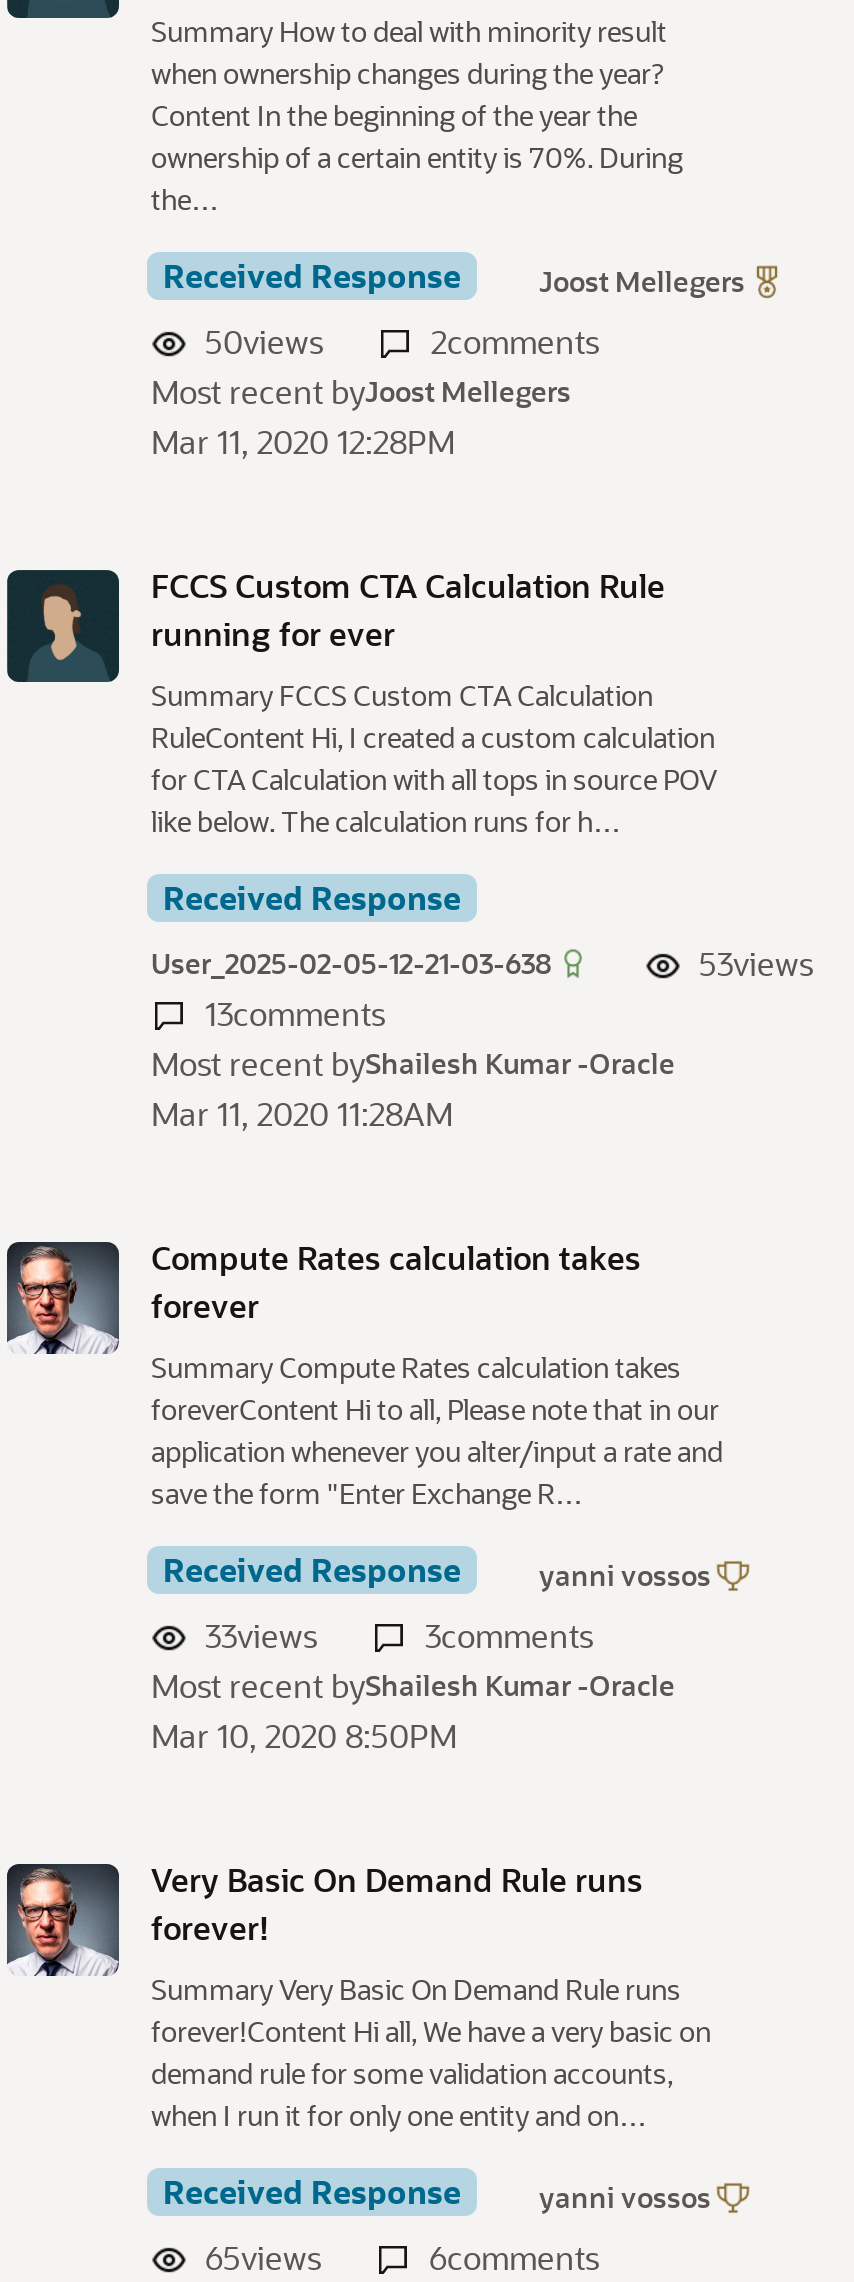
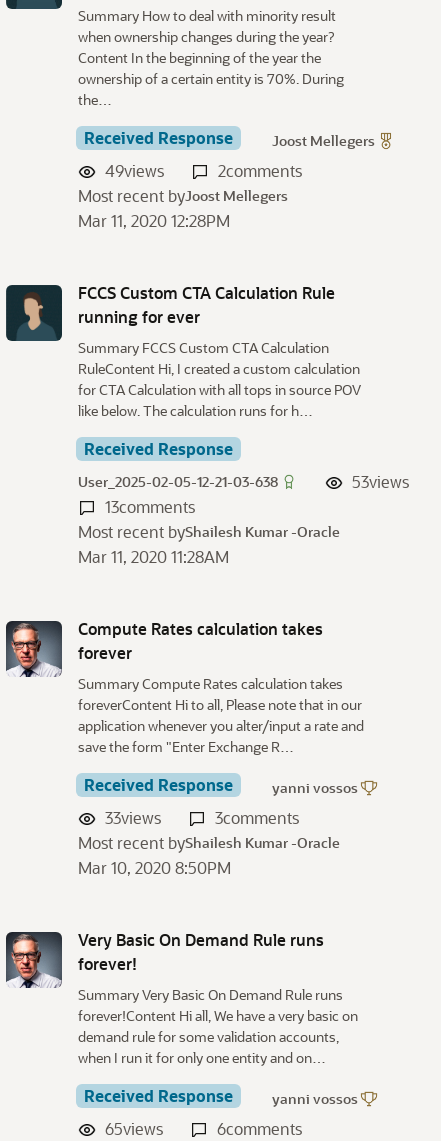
[205,319,323,361] 50views -> [105,159,164,180] 49views

